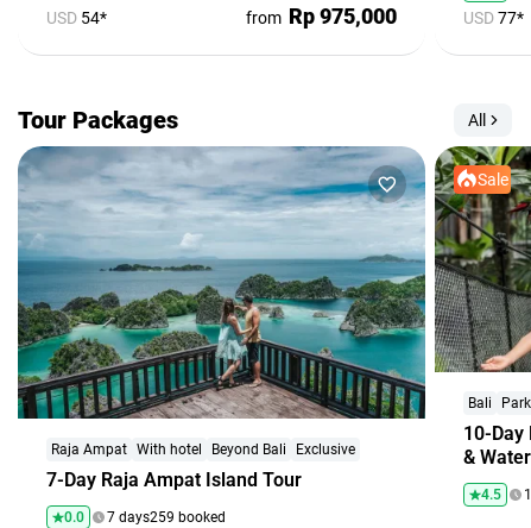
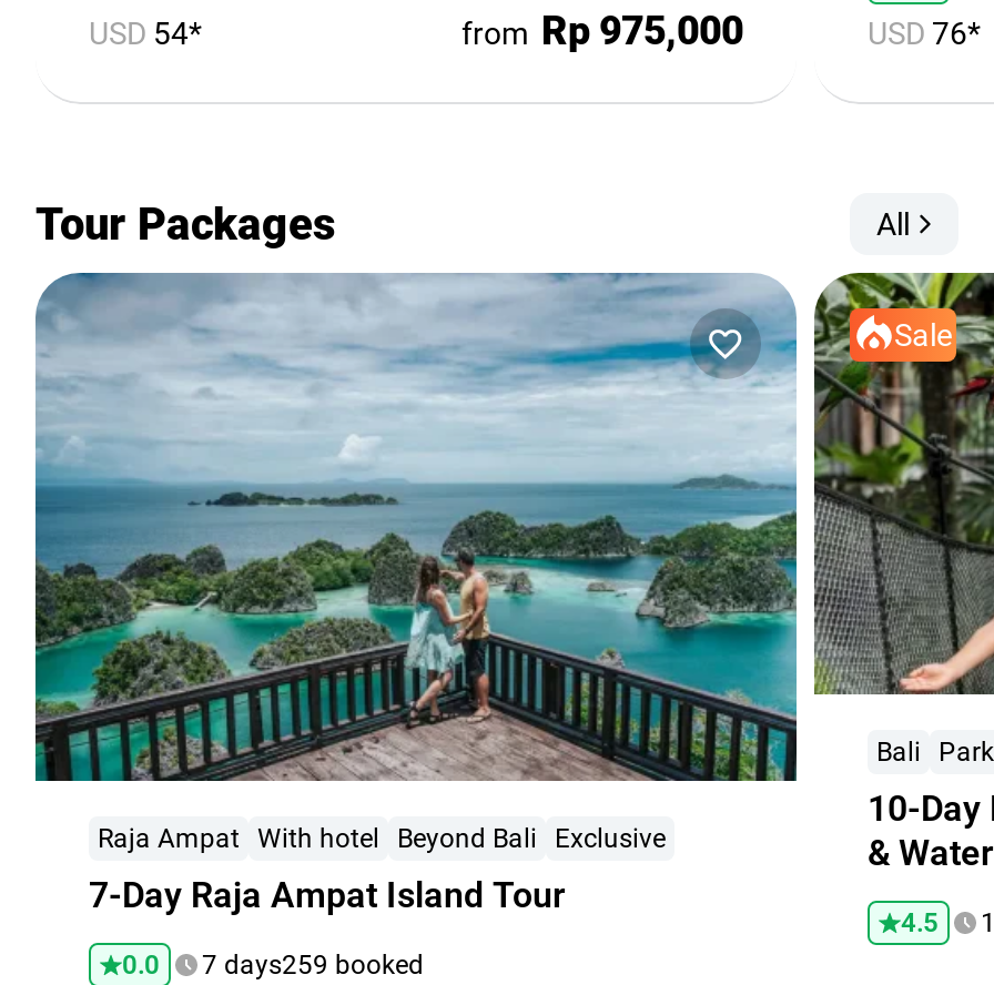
[463,8,524,27] USD 77* -> [868,15,981,50] USD 76*

